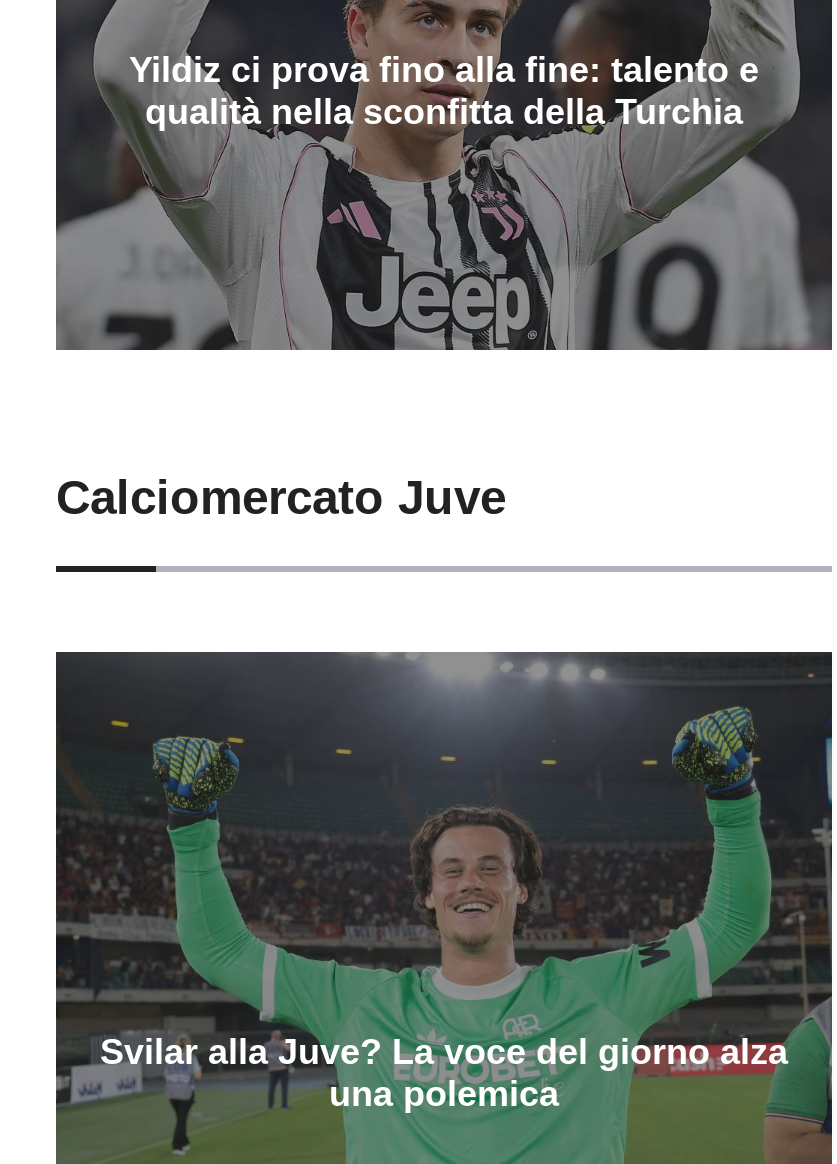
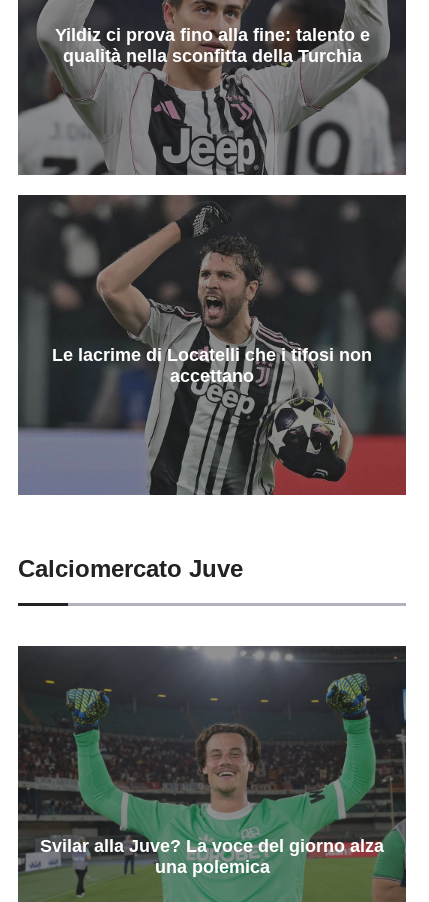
none -> [18,194,406,386] [image] | Le lacrime di Locatelli che i tifosi non | accettano
none -> [18,364,406,496] [image]

